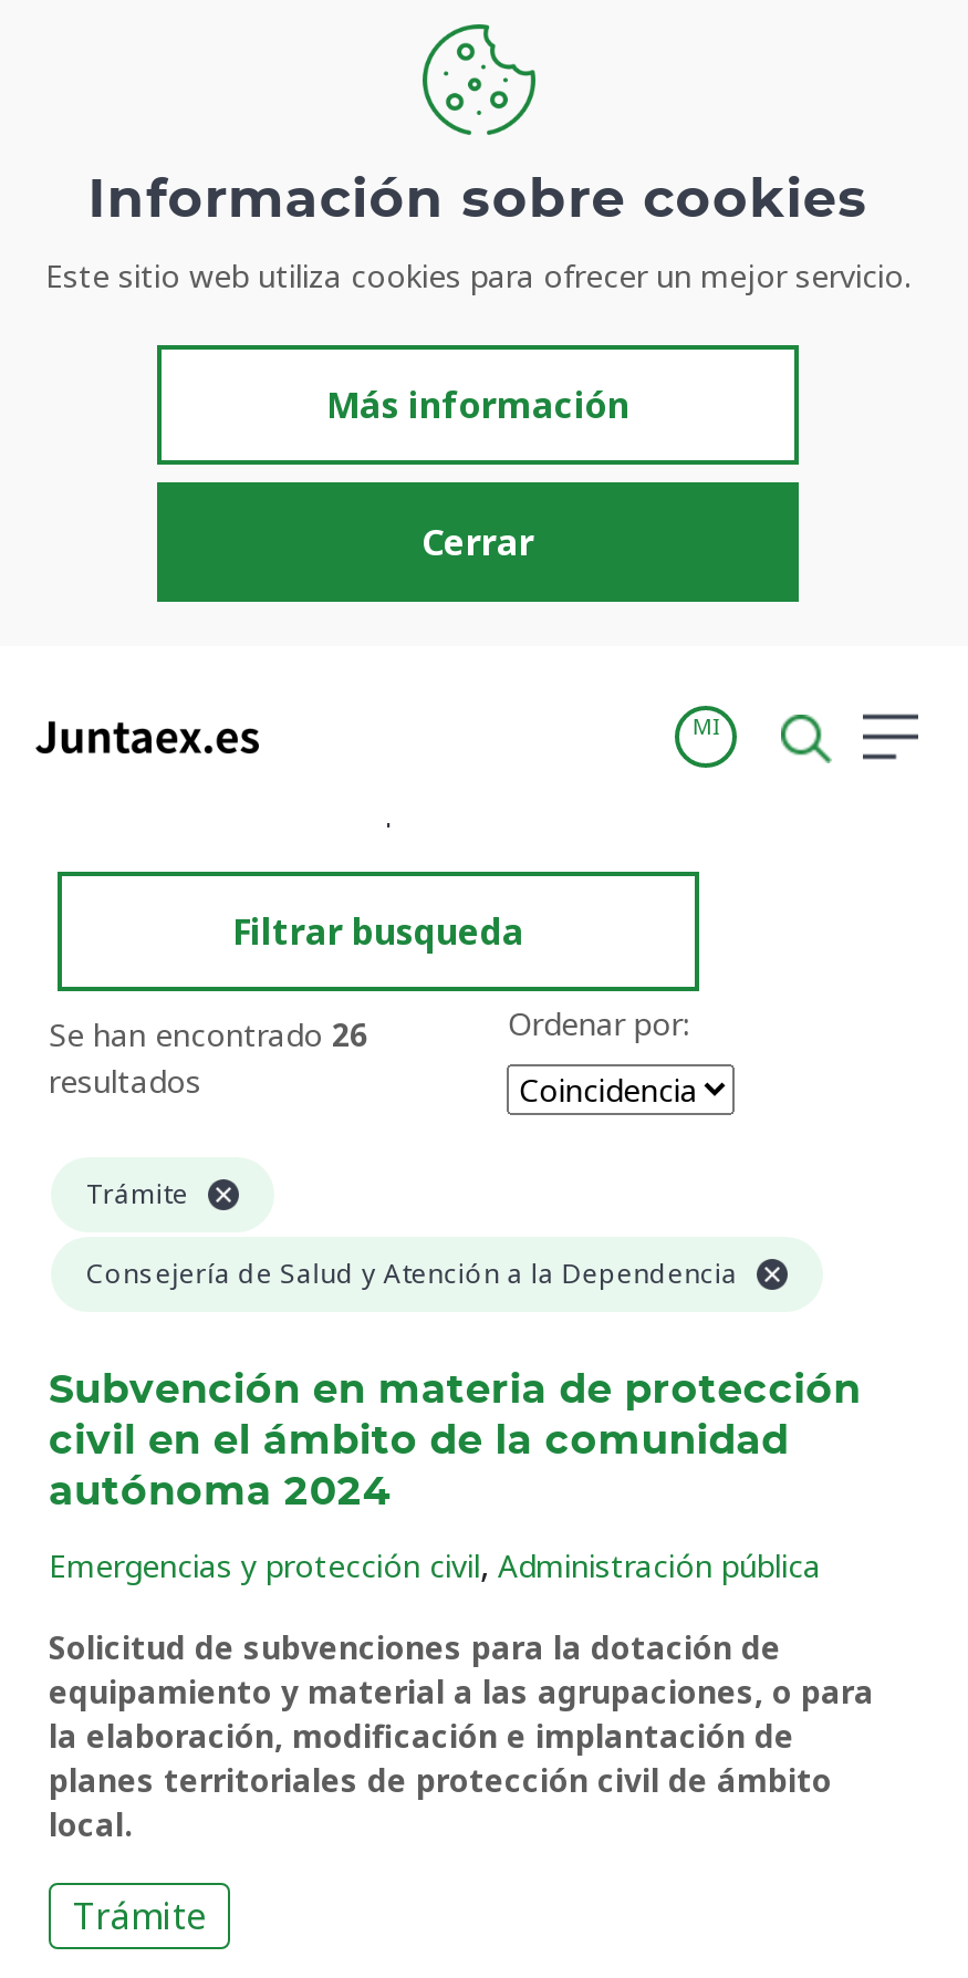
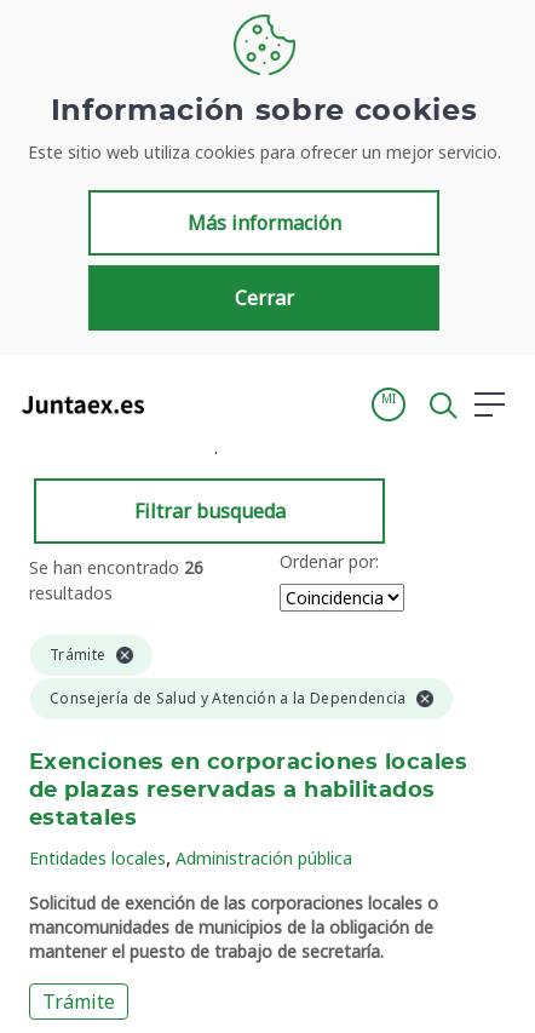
[49,1372,861,1513] Subvención en materia de protección | civil en el ámbito de la comunidad | autónoma 2024 -> [29,752,467,830] Exenciones en corporaciones locales | de plazas reservadas a habilitados | estatales
[49,1540,821,1589] Emergencias y protección civil, Administración pública -> [29,844,352,871] Entidades locales, Administración pública
[49,1626,874,1845] Solicitud de subvenciones para la dotación de | equipamiento y material a las agrupaciones, o para | la elaboración, modificación e implantación de | planes territoriales de protección civil de ámbito | local. -> [29,891,438,963] Solicitud de exención de las corporaciones locales o | mancomunidades de municipios de la obligación de | mantener el puesto de trabajo de secretaría.

